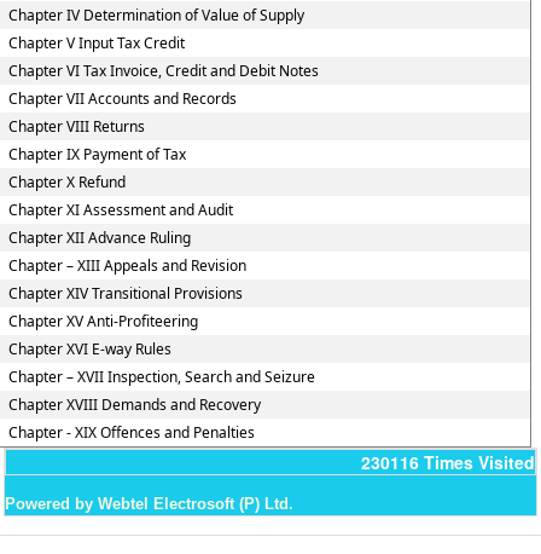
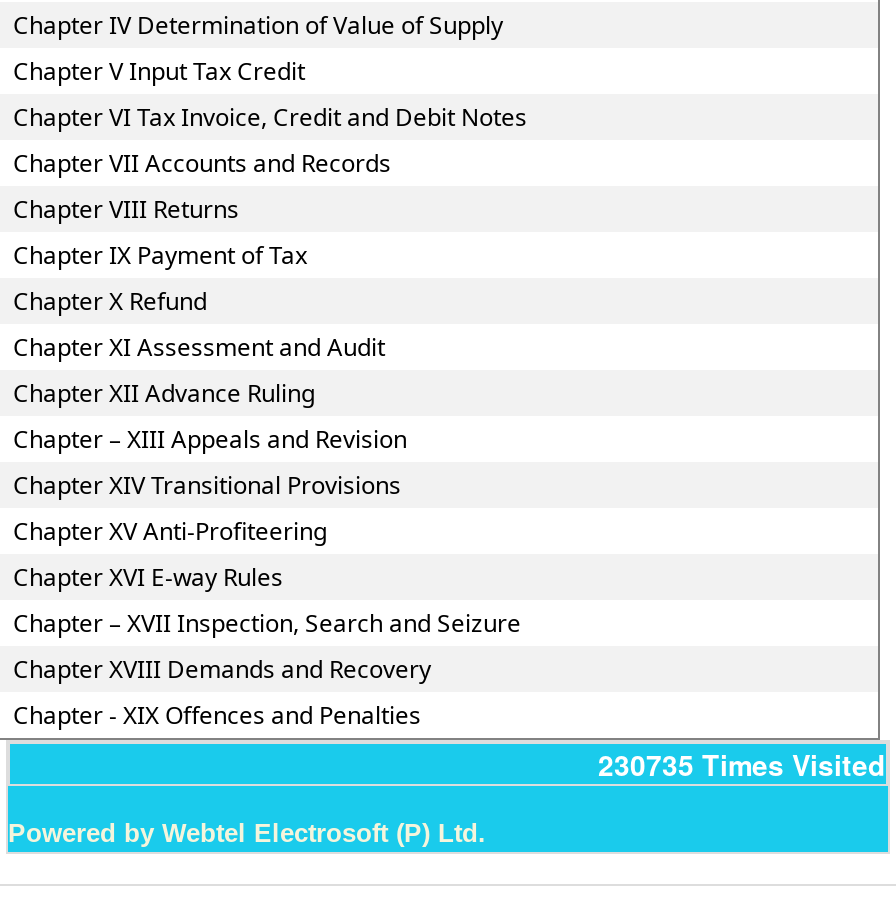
[361,450,535,474] 230116 Times Visited -> [598,744,886,784] 230735 Times Visited

